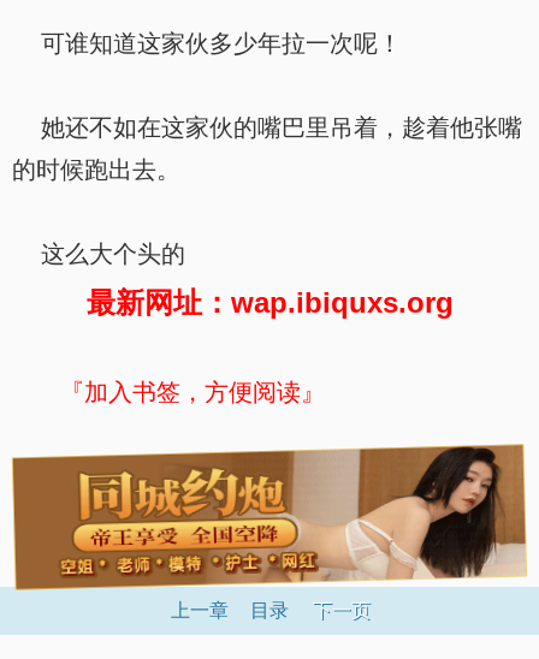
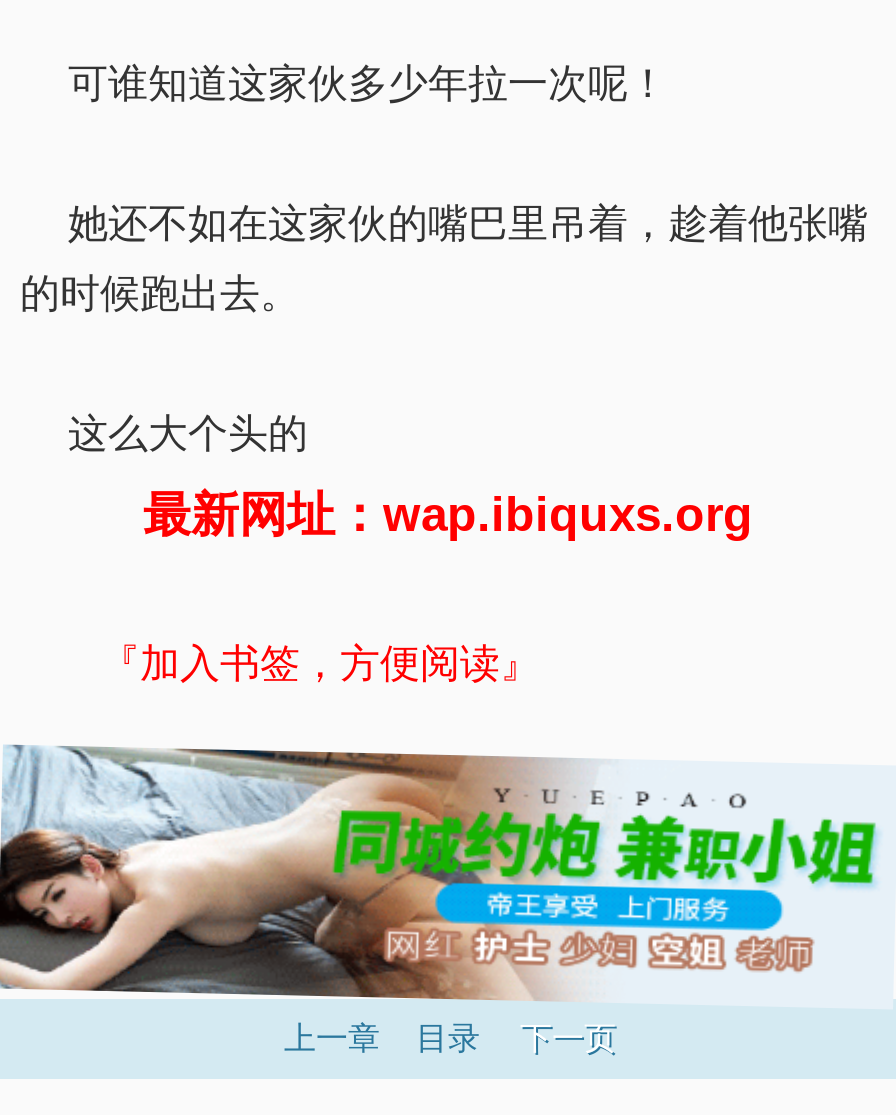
[4,441,528,592] [image] -> [6,743,882,1001] [image]

